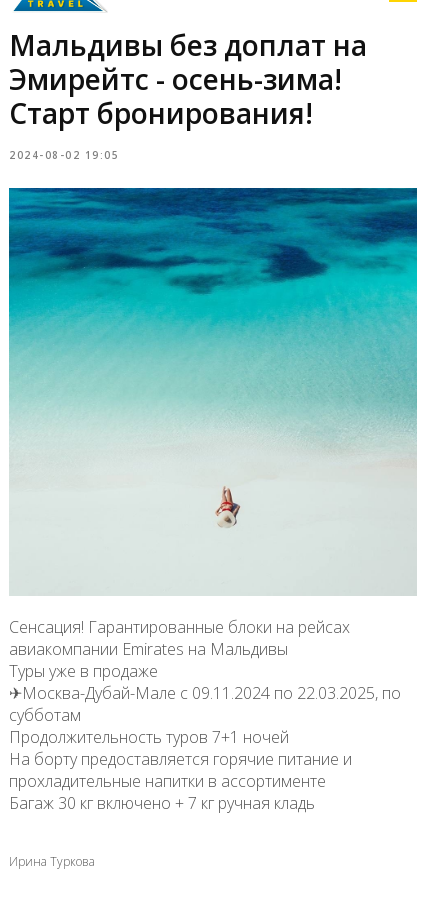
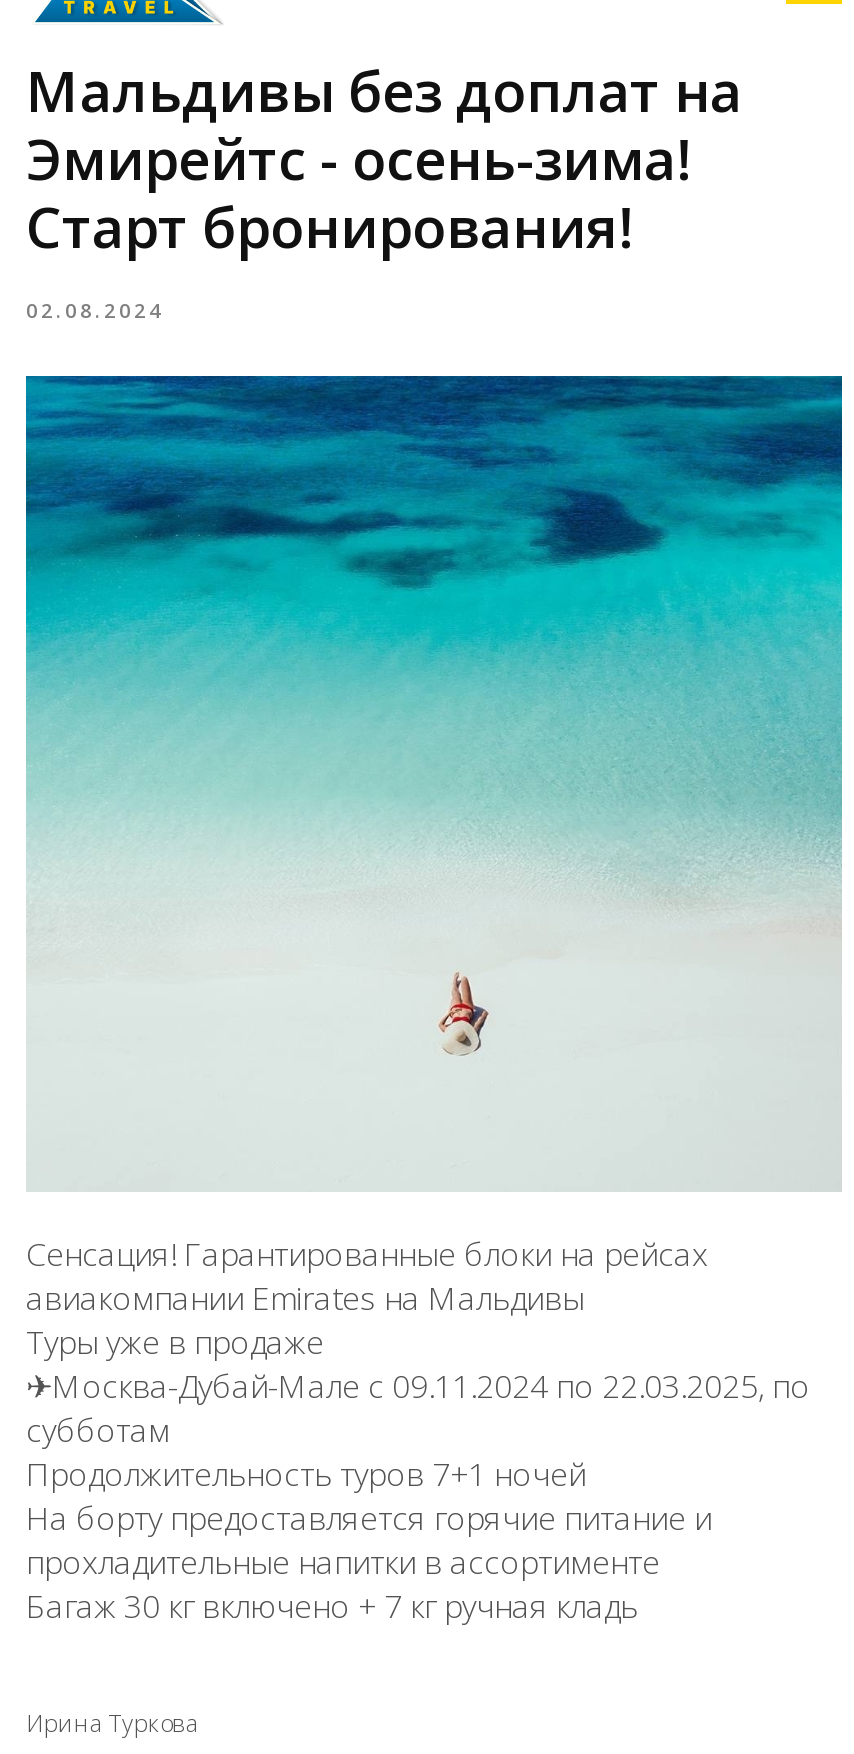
[9,148,119,162] 2024-08-02 19:05 -> [26,296,164,324] 02.08.2024

